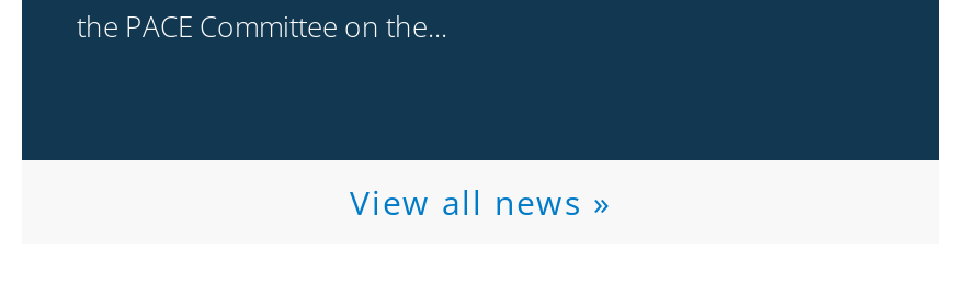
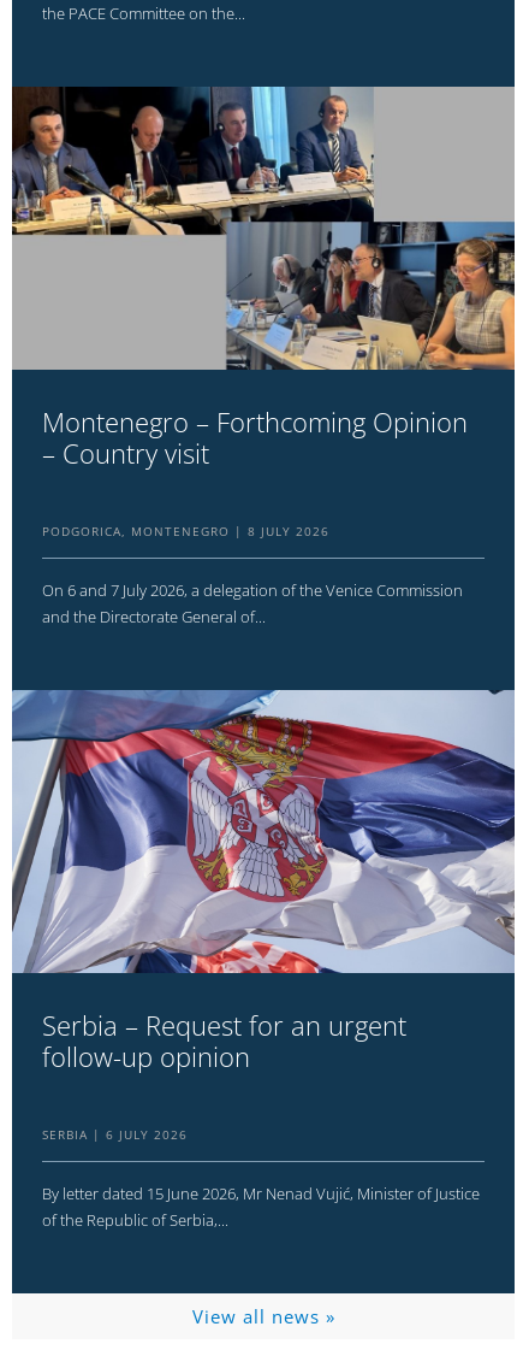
none -> [11,86,516,628] [image] | Montenegro – Forthcoming Opinion | – Country visit | PODGORICA, MONTENEGRO | 8 JULY 2026 | On 6 and 7 July 2026, a delegation of the Venice Commission | and the Directorate General of...
none -> [12,689,516,1231] [image] | Serbia – Request for an urgent | follow-up opinion | SERBIA | 6 JULY 2026 | By letter dated 15 June 2026, Mr Nenad Vujić, Minister of Justice | of the Republic of Serbia,...

